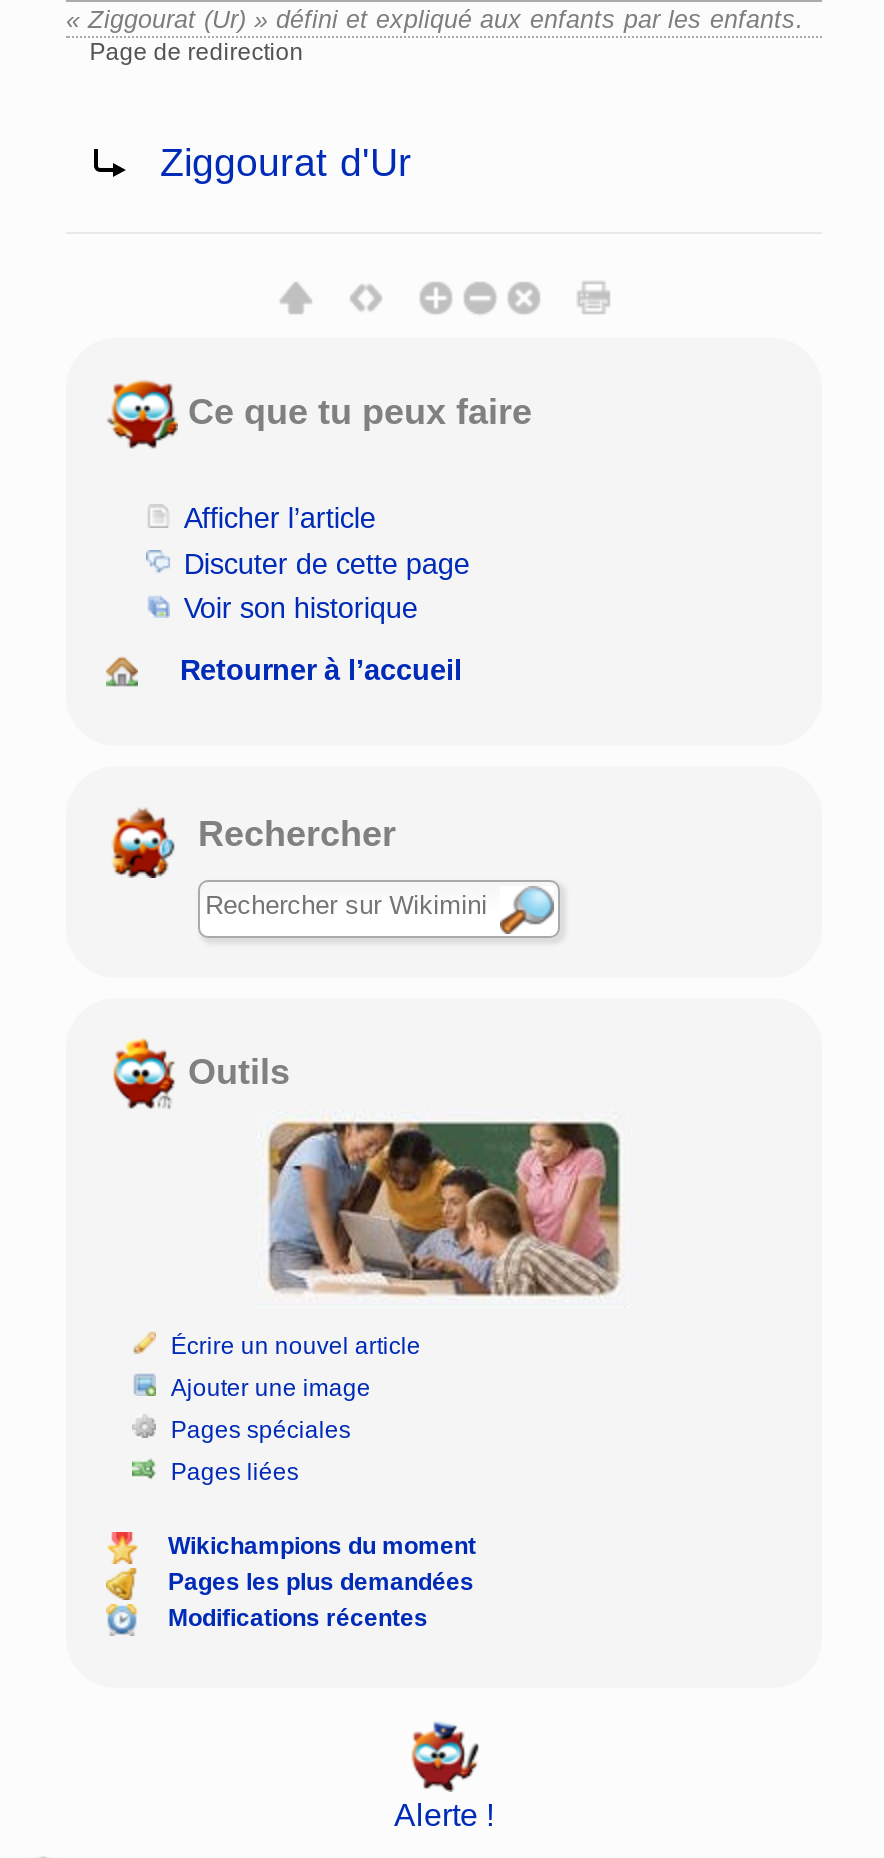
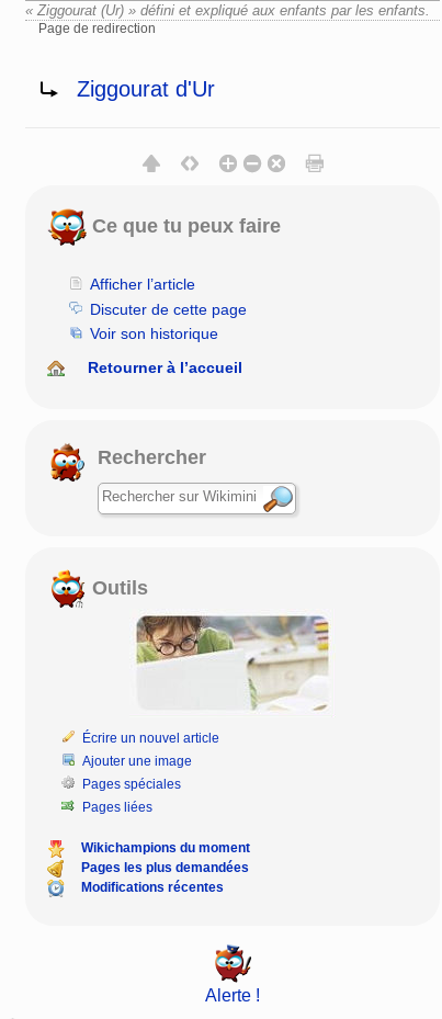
[268,1120,622,1298] [image] -> [136,615,330,711] [image]

